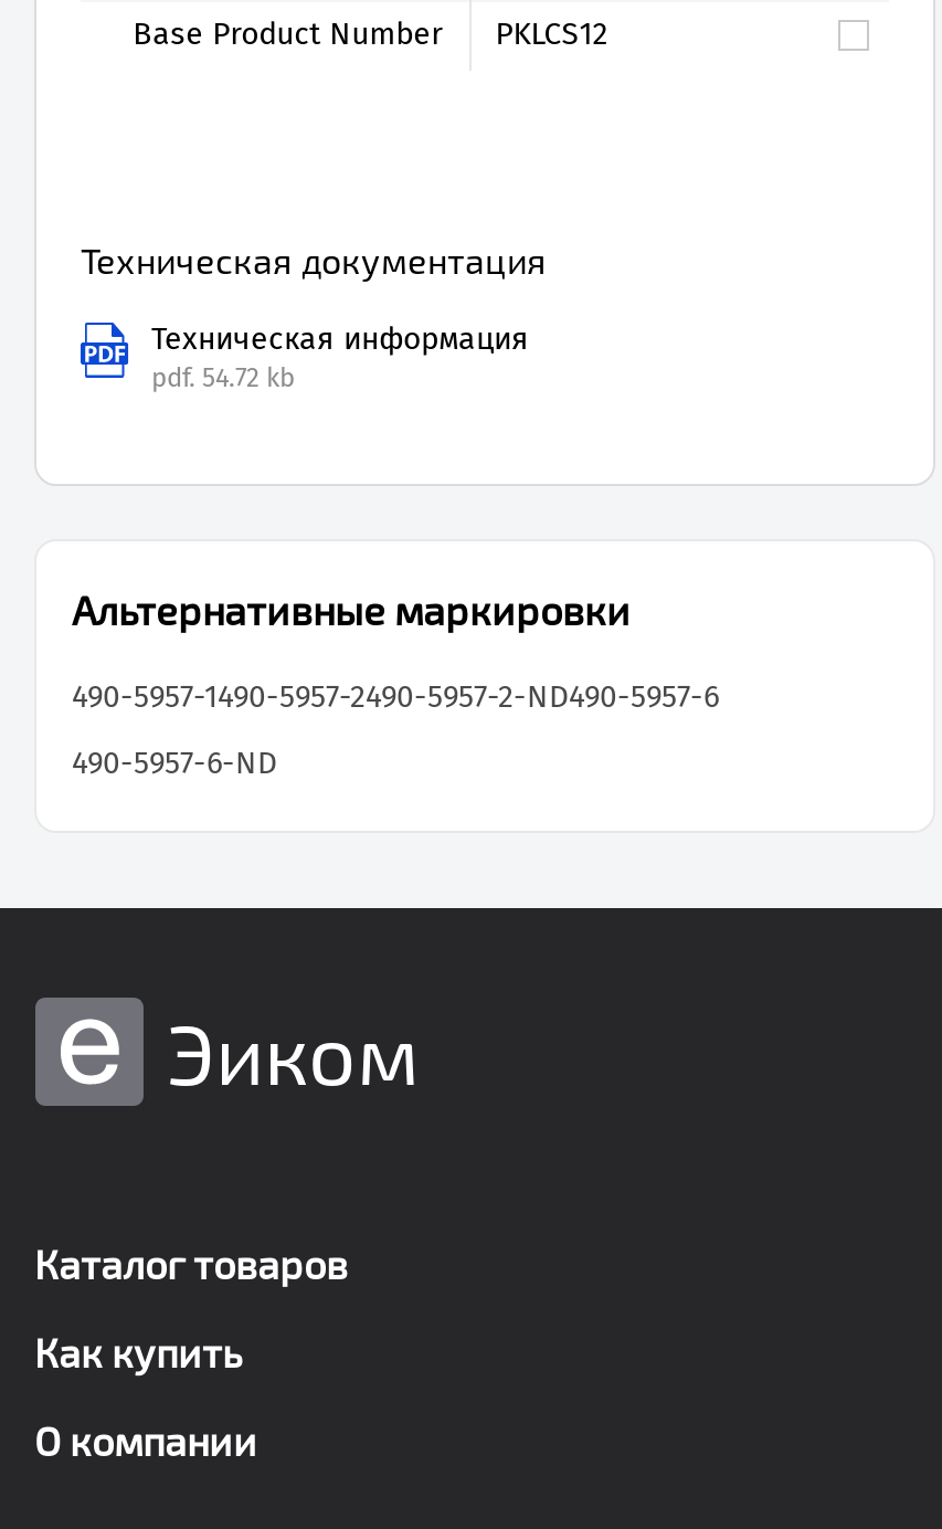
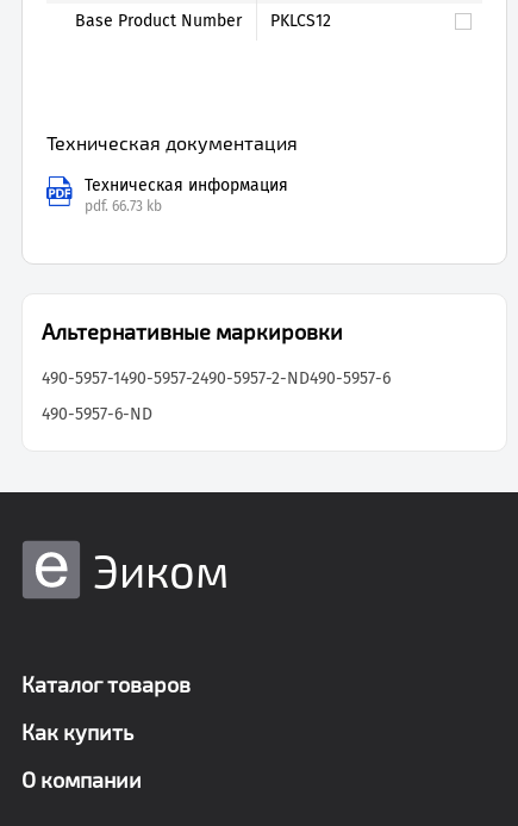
[151,362,295,393] pdf. 54.72 kb -> [85,198,162,215] pdf. 66.73 kb

